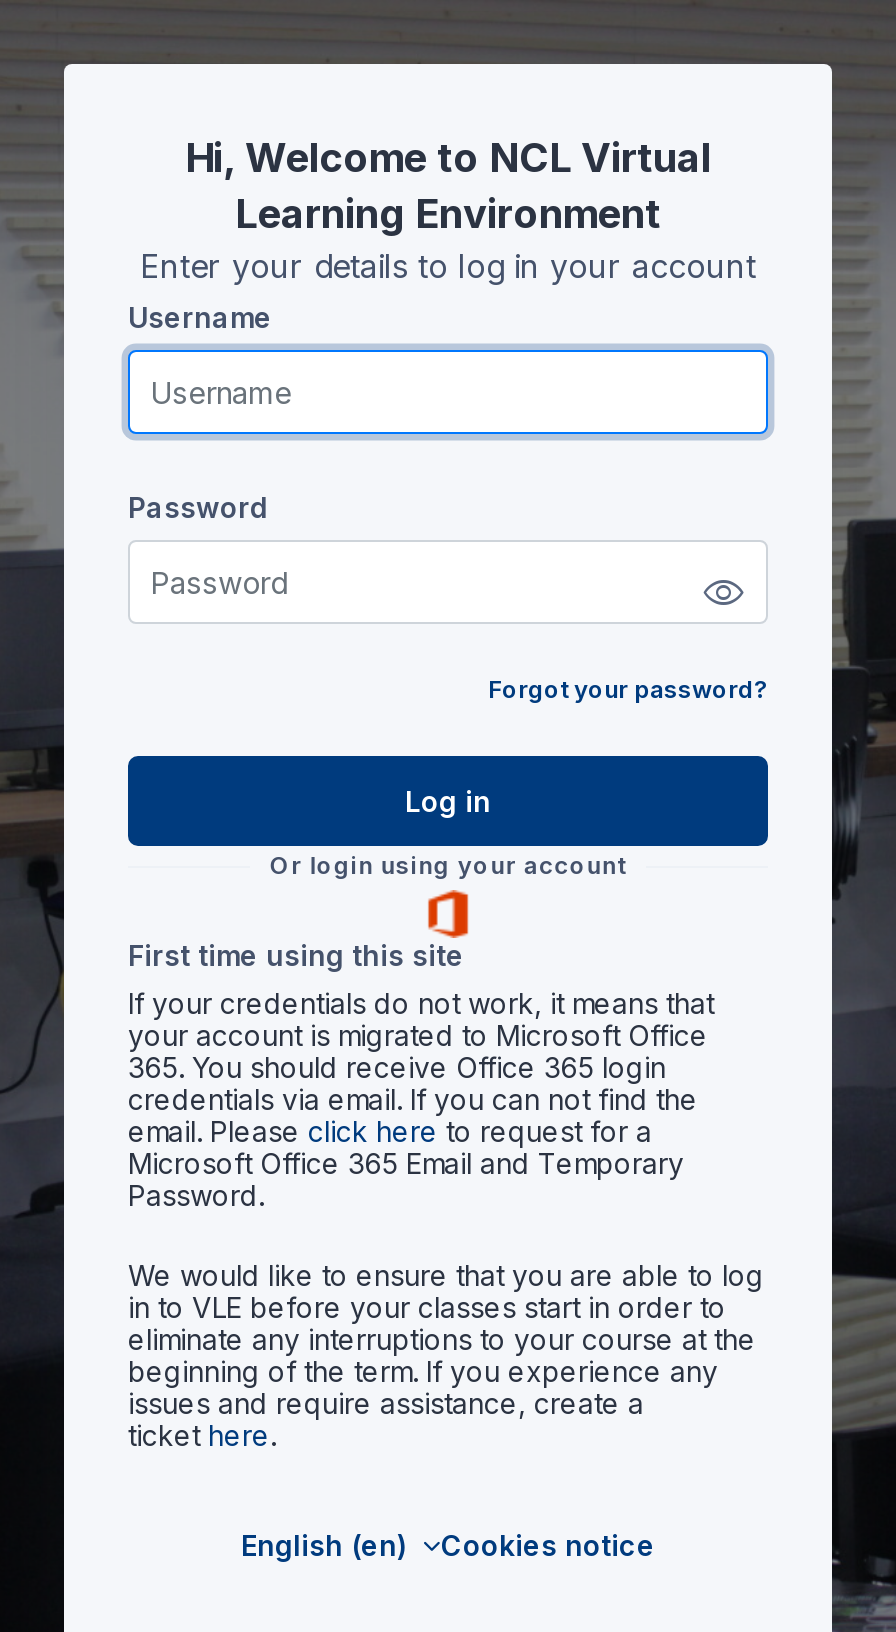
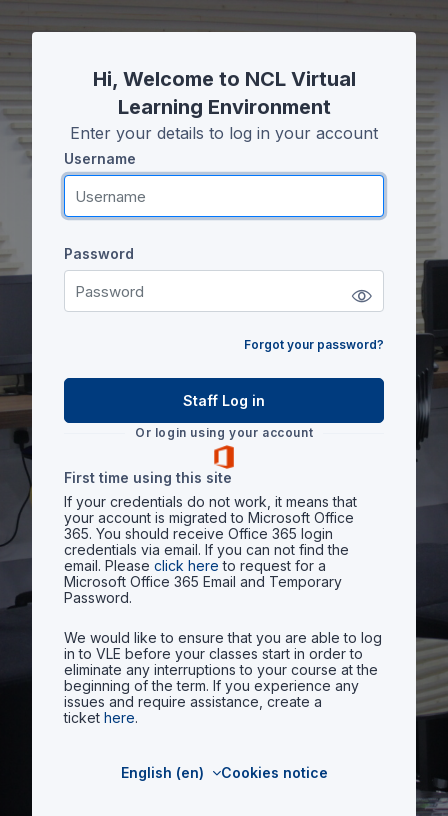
[405,783,491,817] Log in -> [183,392,265,409] Staff Log in

